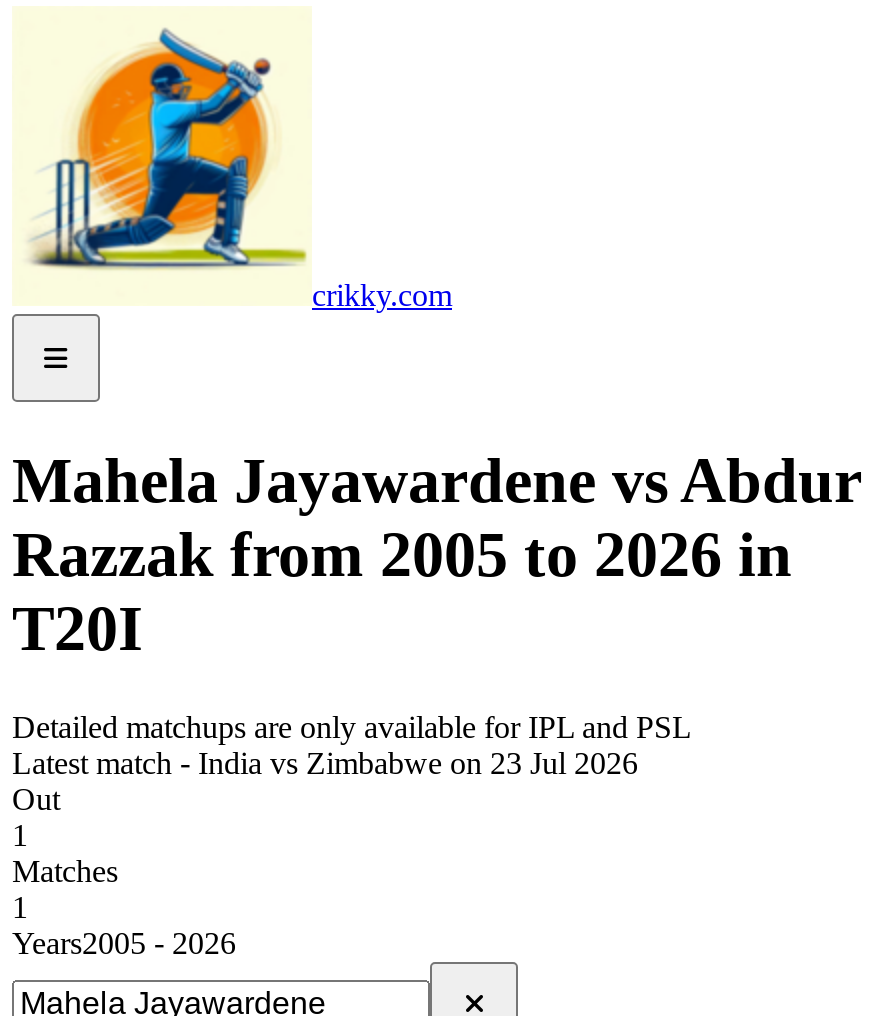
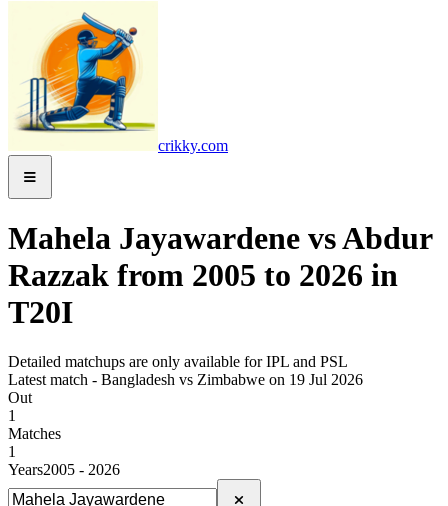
[12,746,638,780] Latest match - India vs Zimbabwe on 23 Jul 2026 -> [8,371,363,388] Latest match - Bangladesh vs Zimbabwe on 19 Jul 2026

